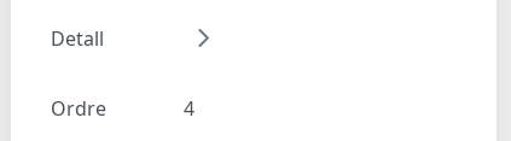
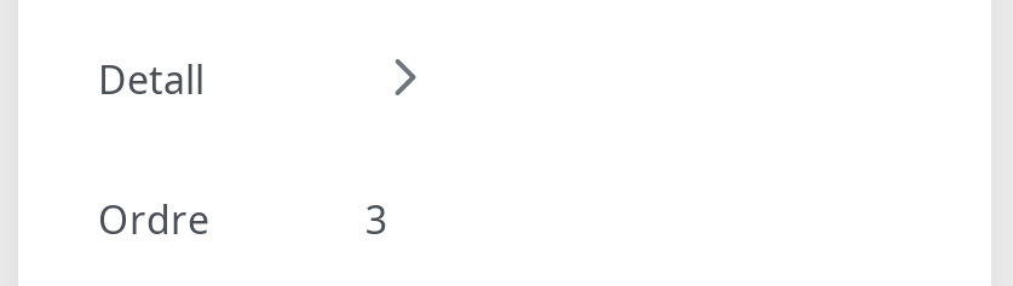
[184,95,195,122] 4 -> [365,193,387,246] 3

